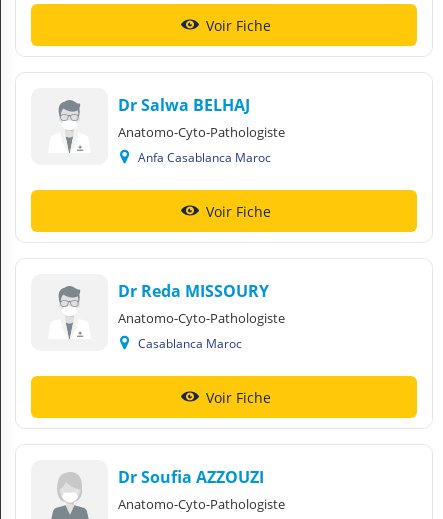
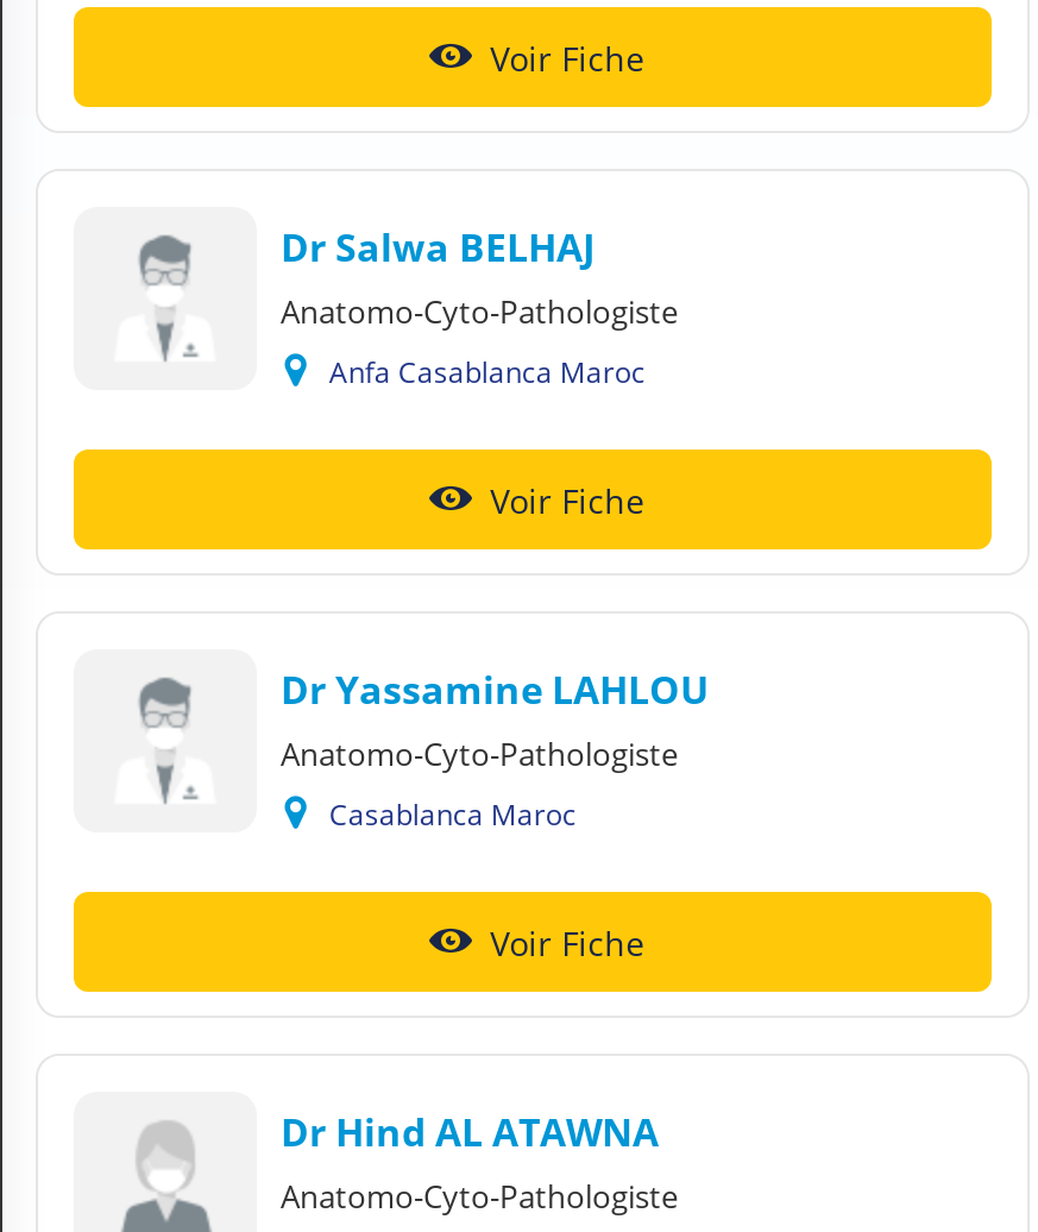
[118,280,269,302] Dr Reda MISSOURY -> [281,664,709,716] Dr Yassamine LAHLOU
[118,466,264,488] Dr Soufia AZZOUZI -> [281,1106,659,1158] Dr Hind AL ATAWNA

